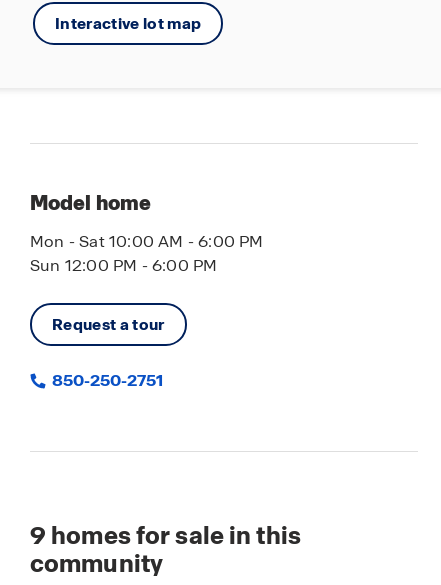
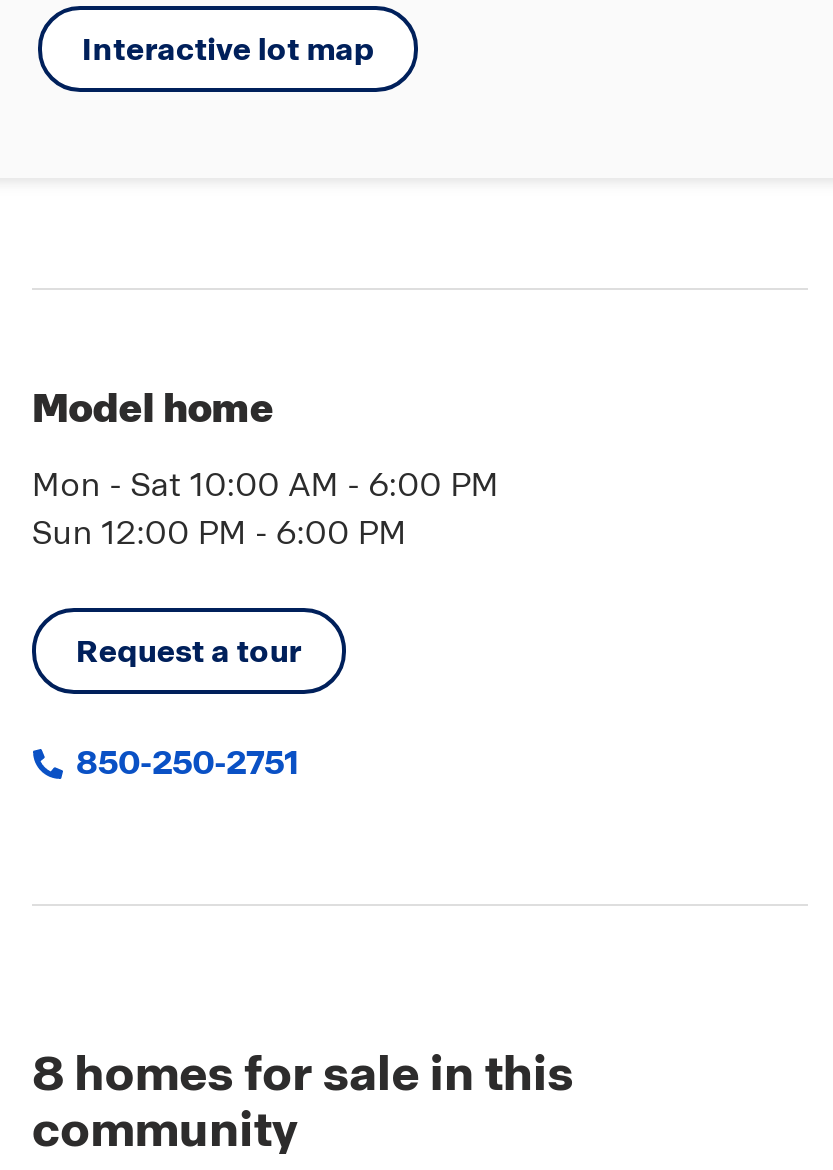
[30,520,301,551] 9 homes for sale in this -> [32,1042,574,1104] 8 homes for sale in this

